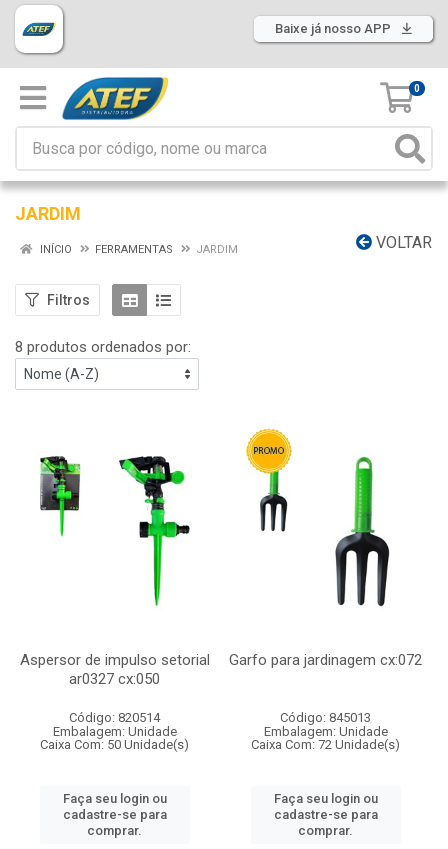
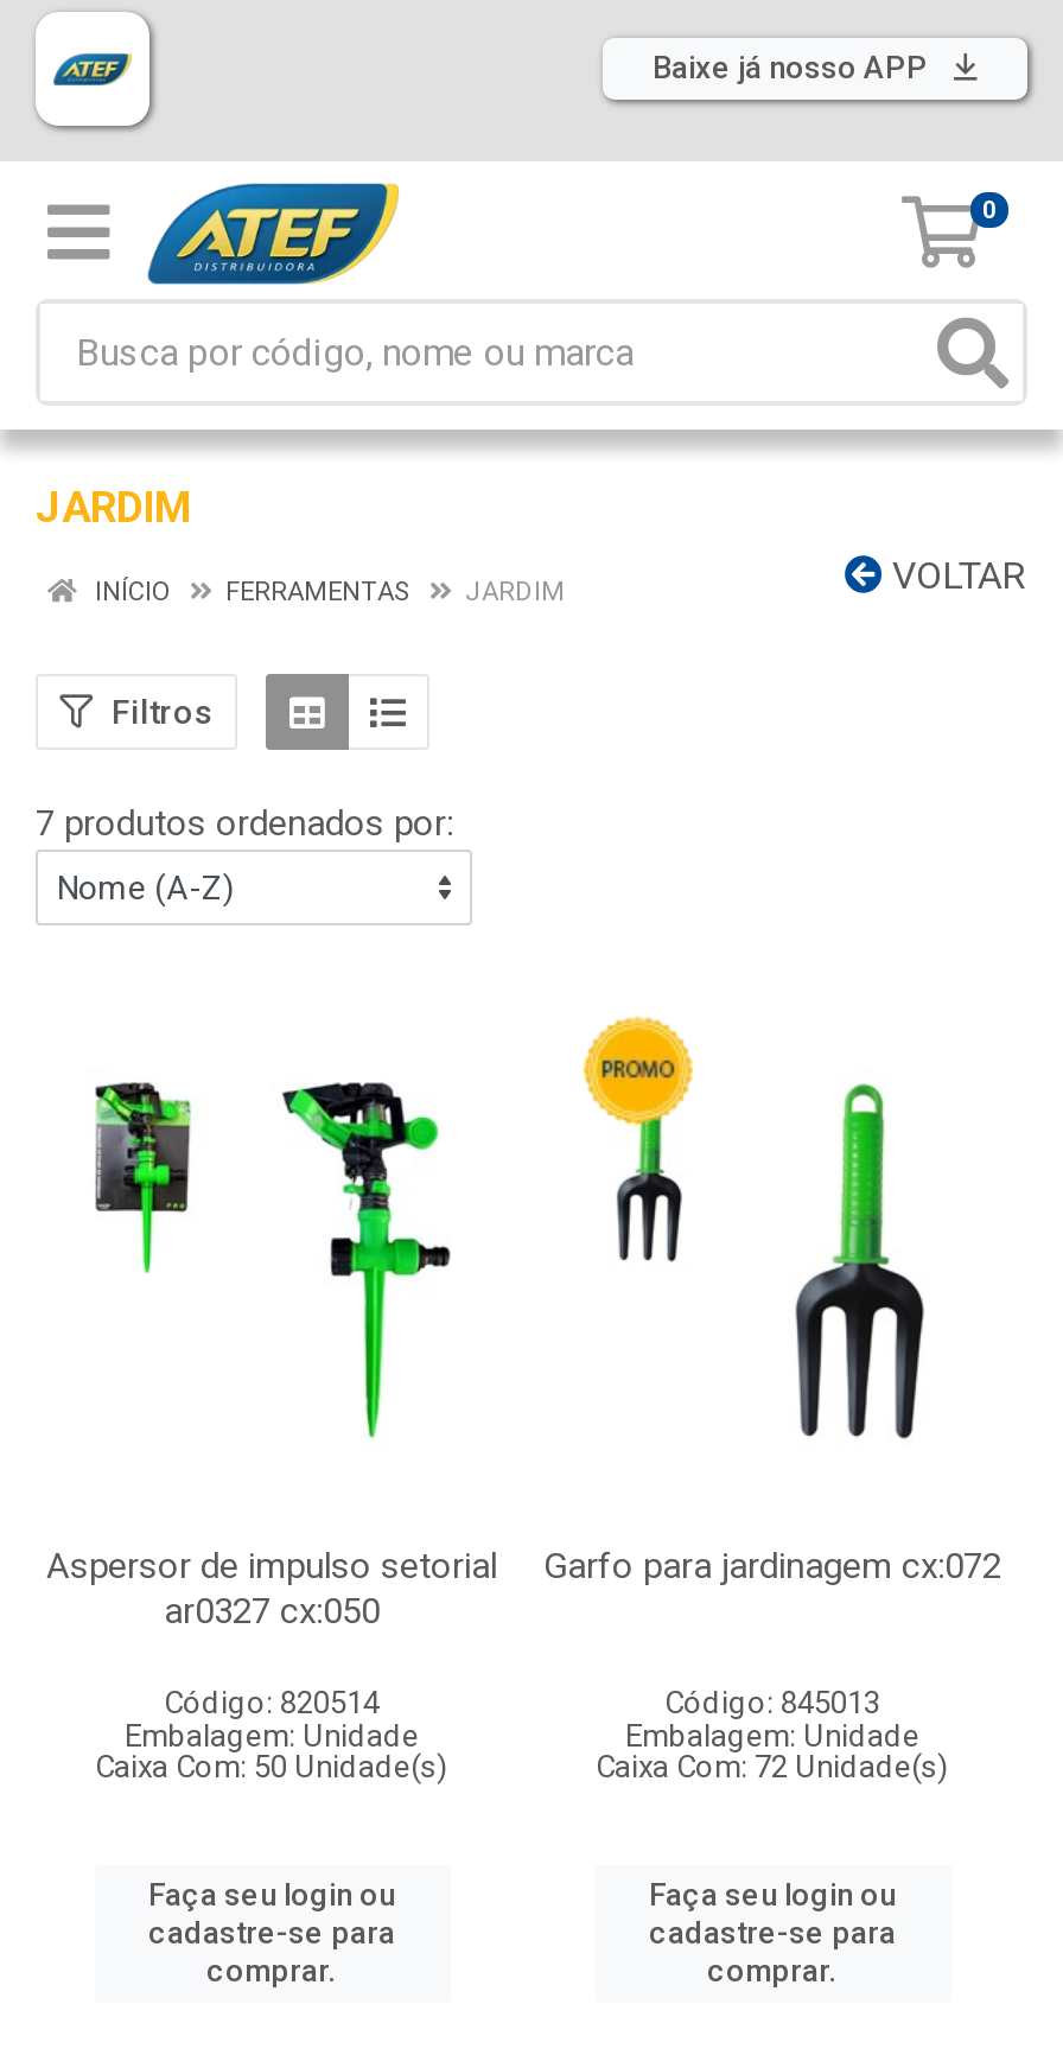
[15,338,191,356] 8 produtos ordenados por: -> [36,802,453,845] 7 produtos ordenados por:

